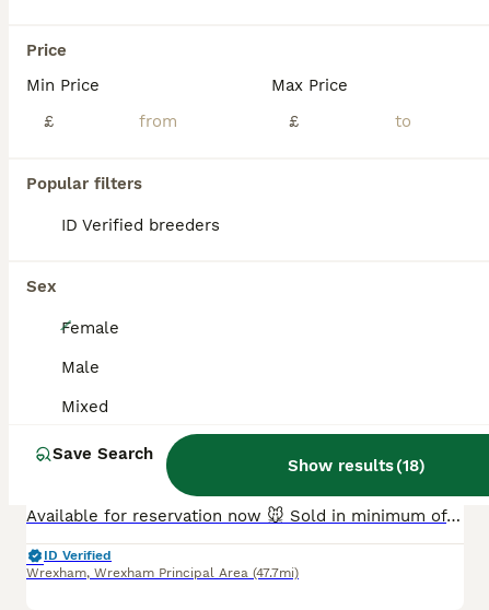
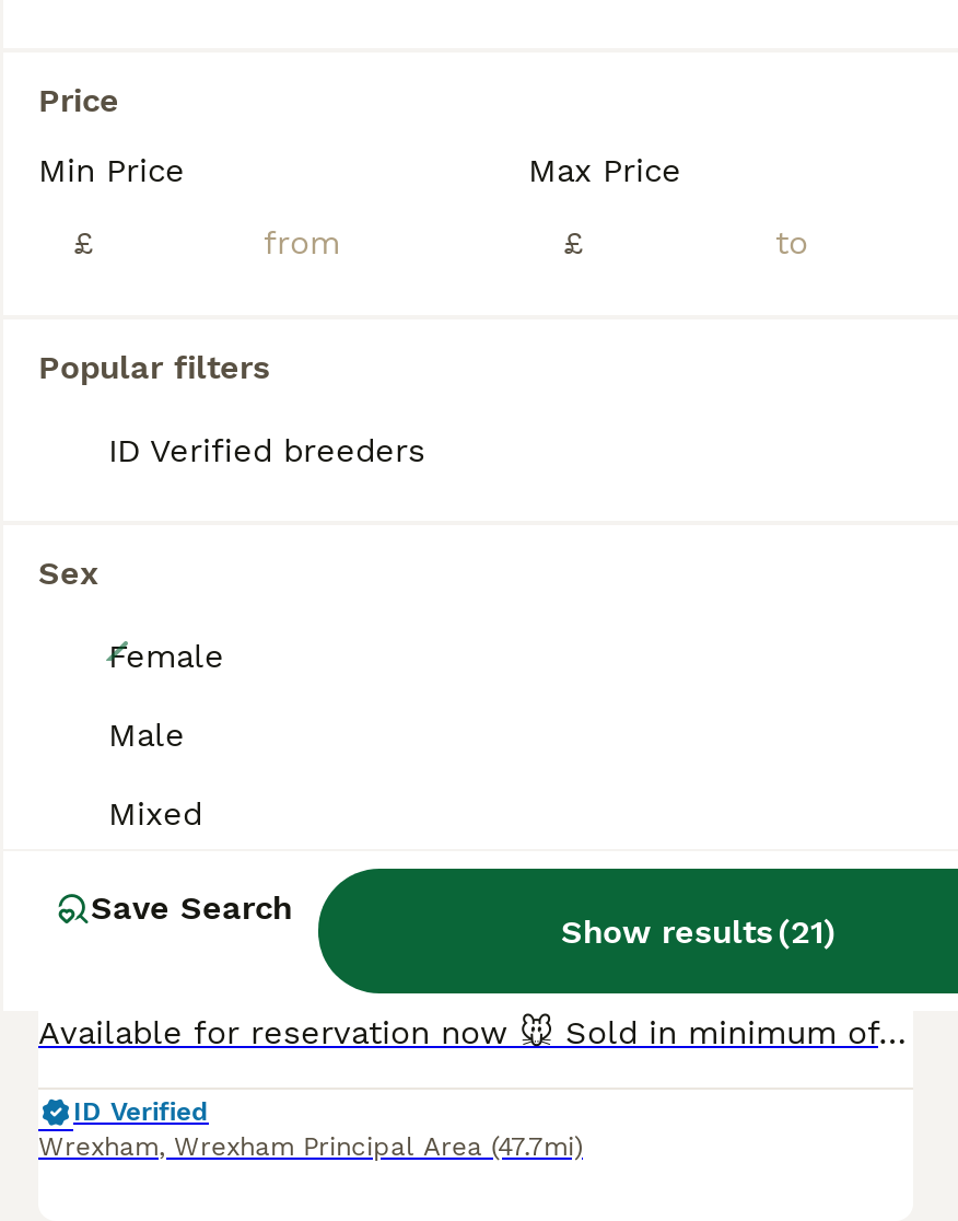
[288,455,426,475] Show results (18) -> [561,911,837,951] Show results (21)

